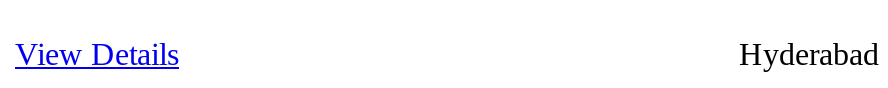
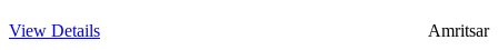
[739,37,879,71] Hyderabad -> [428,21,489,40] Amritsar

